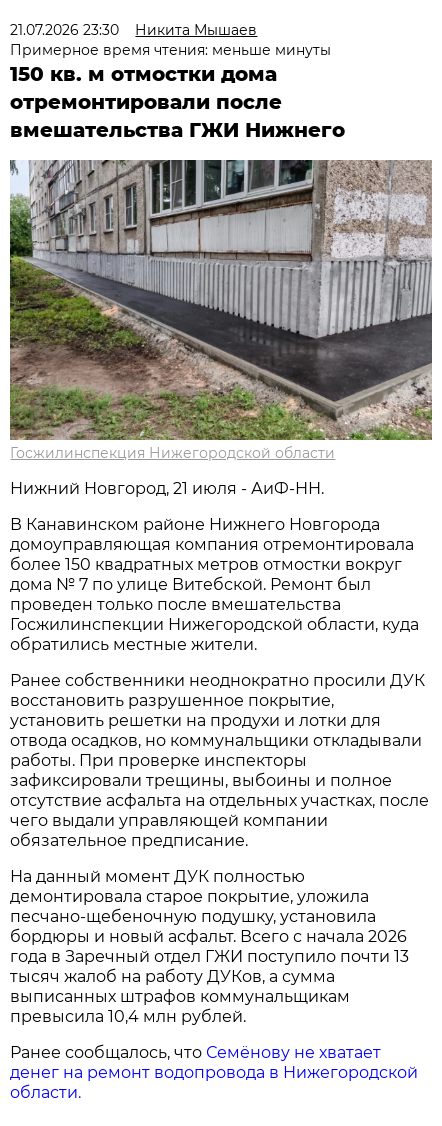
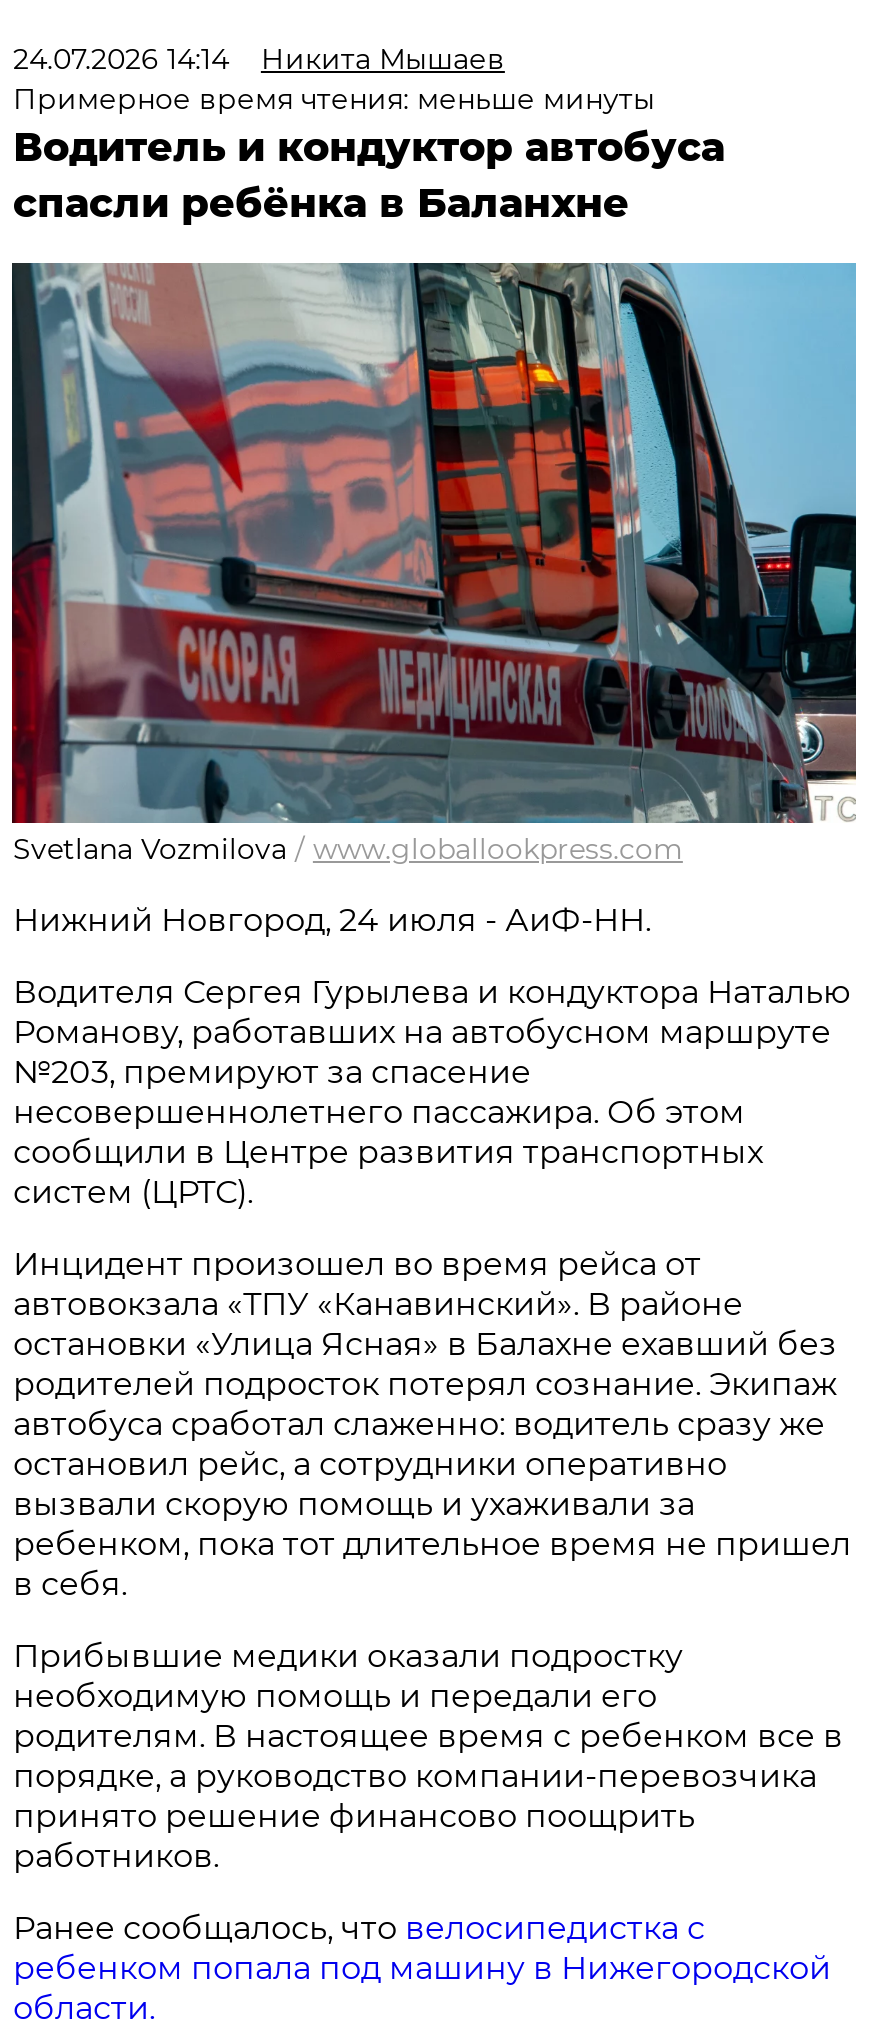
[10,21,257,39] 21.07.2026 23:30 Никита Мышаев -> [13,41,505,77] 24.07.2026 14:14 Никита Мышаев
[10,62,345,142] 150 кв. м отмостки дома | отремонтировали после | вмешательства ГЖИ Нижнего -> [13,123,725,227] Водитель и кондуктор автобуса | спасли ребёнка в Баланхне
[9,159,433,462] [image] | Госжилинспекция Нижегородской области -> [10,261,856,867] [image] | Svetlana Vozmilova / www.globallookpress.com
[10,479,324,498] Нижний Новгород, 21 июля - АиФ-НН. -> [13,901,651,939] Нижний Новгород, 24 июля - АиФ-НН.
[10,515,419,654] В Канавинском районе Нижнего Новгорода | домоуправляющая компания отремонтировала | более 150 квадратных метров отмостки вокруг | дома № 7 по улице Витебской. Ремонт был | проведен только после вмешательства | Госжилинспекции Нижегородской области, куда | обратились местные жители. -> [13,973,851,1211] Водителя Сергея Гурылева и кондуктора Наталью | Романову, работавших на автобусном маршруте | №203, премируют за спасение | несовершеннолетнего пассажира. Об этом | сообщили в Центре развития транспортных | систем (ЦРТС).
[10,671,429,850] Ранее собственники неоднократно просили ДУК | восстановить разрушенное покрытие, | установить решетки на продухи и лотки для | отвода осадков, но коммунальщики откладывали | работы. При проверке инспекторы | зафиксировали трещины, выбоины и полное | отсутствие асфальта на отдельных участках, после | чего выдали управляющей компании | обязательное предписание. -> [13,1245,851,1603] Инцидент произошел во время рейса от | автовокзала «ТПУ «Канавинский». В районе | остановки «Улица Ясная» в Балахне ехавший без | родителей подросток потерял сознание. Экипаж | автобуса сработал слаженно: водитель сразу же | остановил рейс, а сотрудники оперативно | вызвали скорую помощь и ухаживали за | ребенком, пока тот длительное время не пришел | в себя.
[10,867,409,1026] На данный момент ДУК полностью | демонтировала старое покрытие, уложила | песчано-щебеночную подушку, установила | бордюры и новый асфальт. Всего с начала 2026 | года в Заречный отдел ГЖИ поступило почти 13 | тысяч жалоб на работу ДУКов, а сумма | выписанных штрафов коммунальщикам | превысила 10,4 млн рублей. -> [13,1637,843,1875] Прибывшие медики оказали подростку | необходимую помощь и передали его | родителям. В настоящее время с ребенком все в | порядке, а руководство компании-перевозчика | принято решение финансово поощрить | работников.
[10,1043,418,1082] Ранее сообщалось, что Семёнову не хватает | денег на ремонт водопровода в Нижегородской -> [13,1909,831,1987] Ранее сообщалось, что велосипедистка с | ребенком попала под машину в Нижегородской

